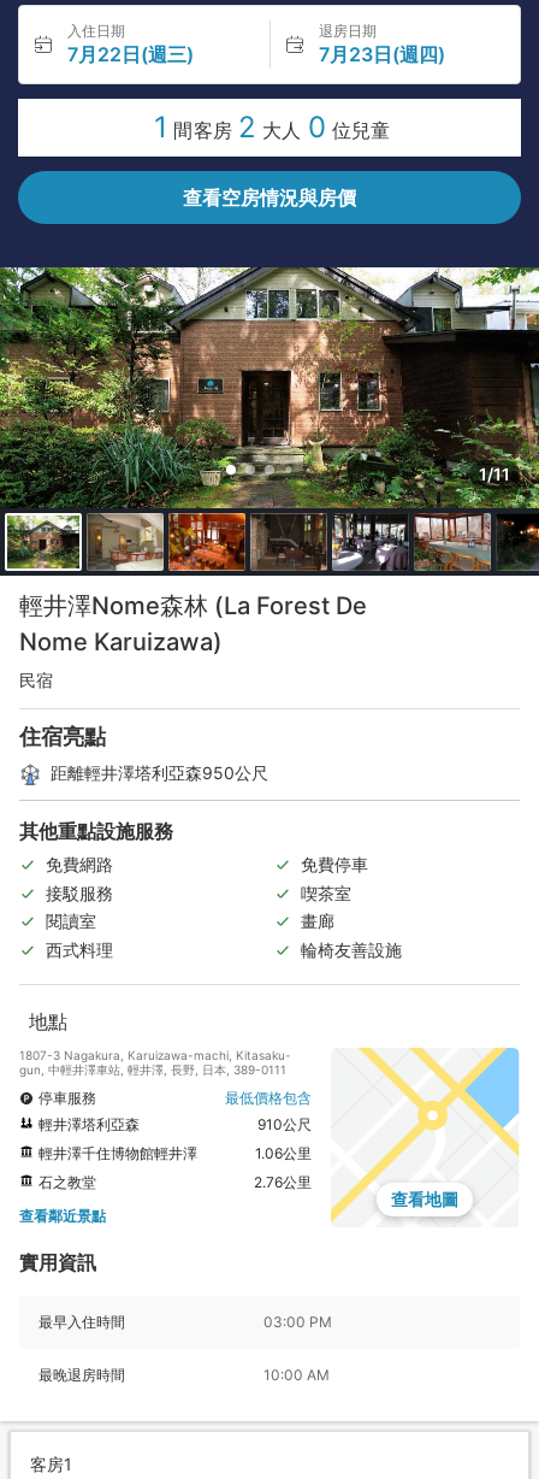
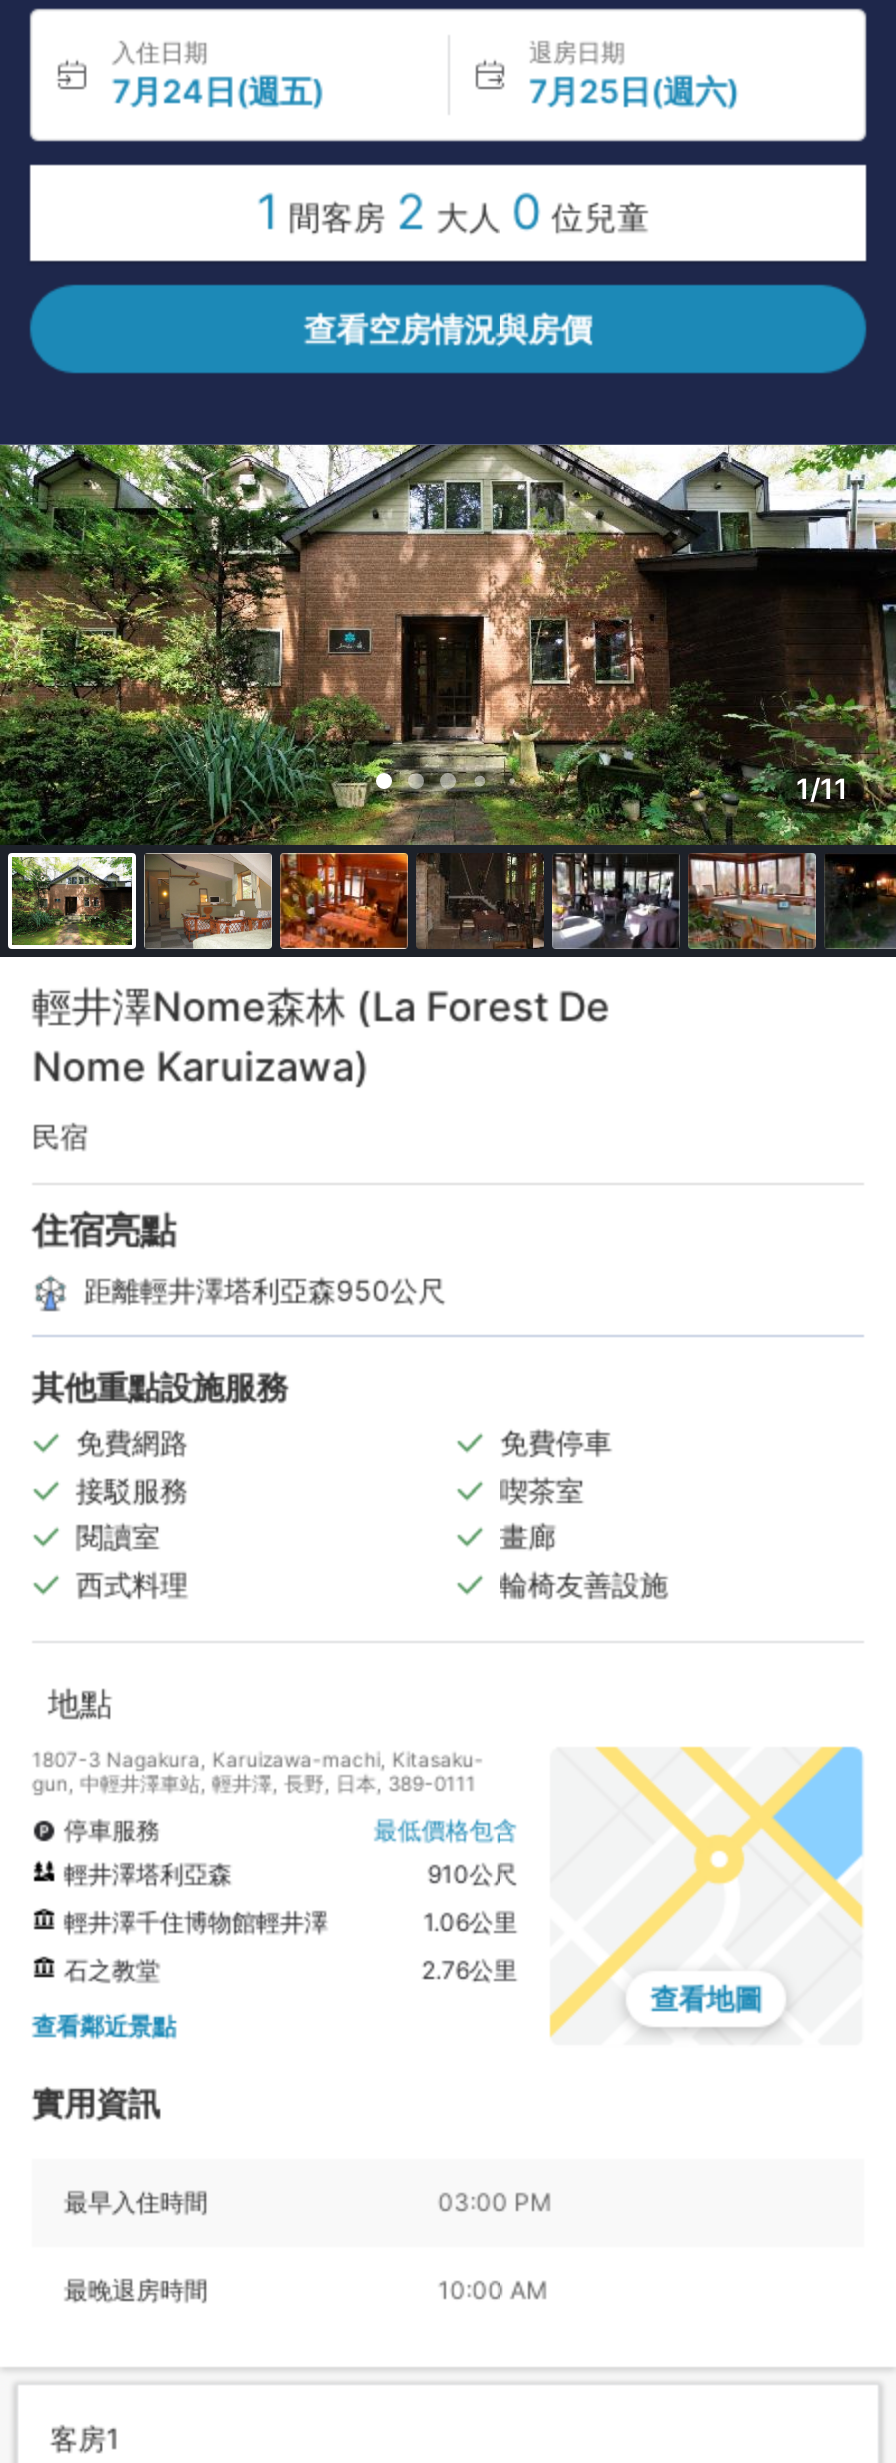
[67,42,194,66] 7月22日(週三) -> [112,71,324,111] 7月24日(週五)
[318,42,445,66] 7月23日(週四) -> [529,71,739,111] 7月25日(週六)

